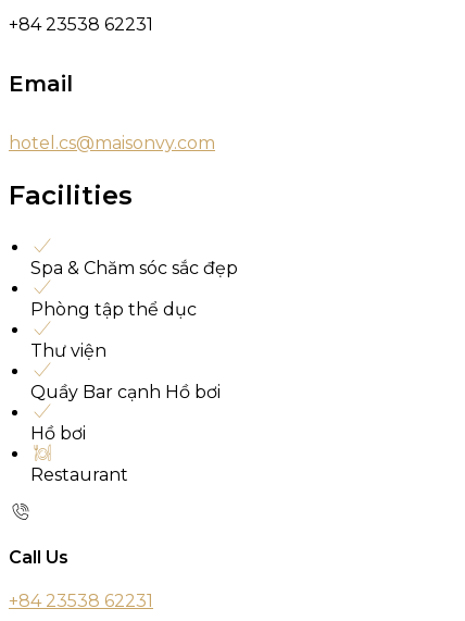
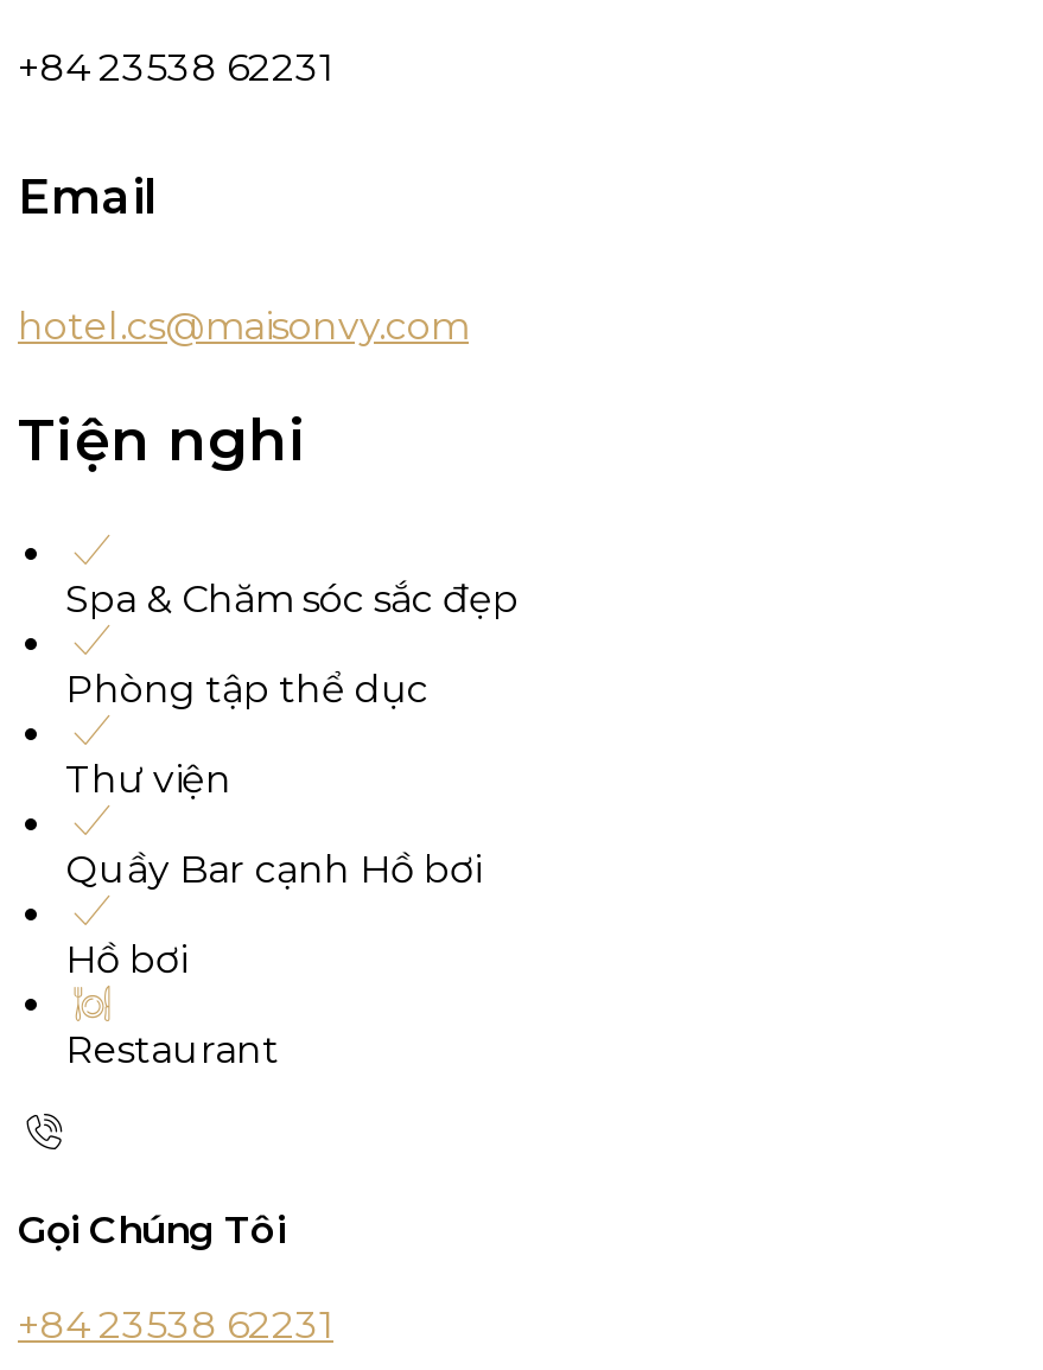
[9,180,133,211] Facilities -> [18,406,307,475] Tiện nghi
[9,547,68,567] Call Us -> [18,1207,286,1252] Gọi Chúng Tôi

